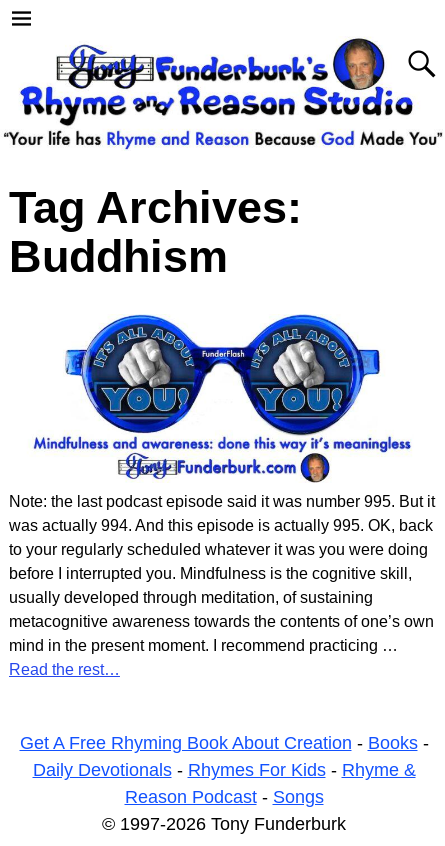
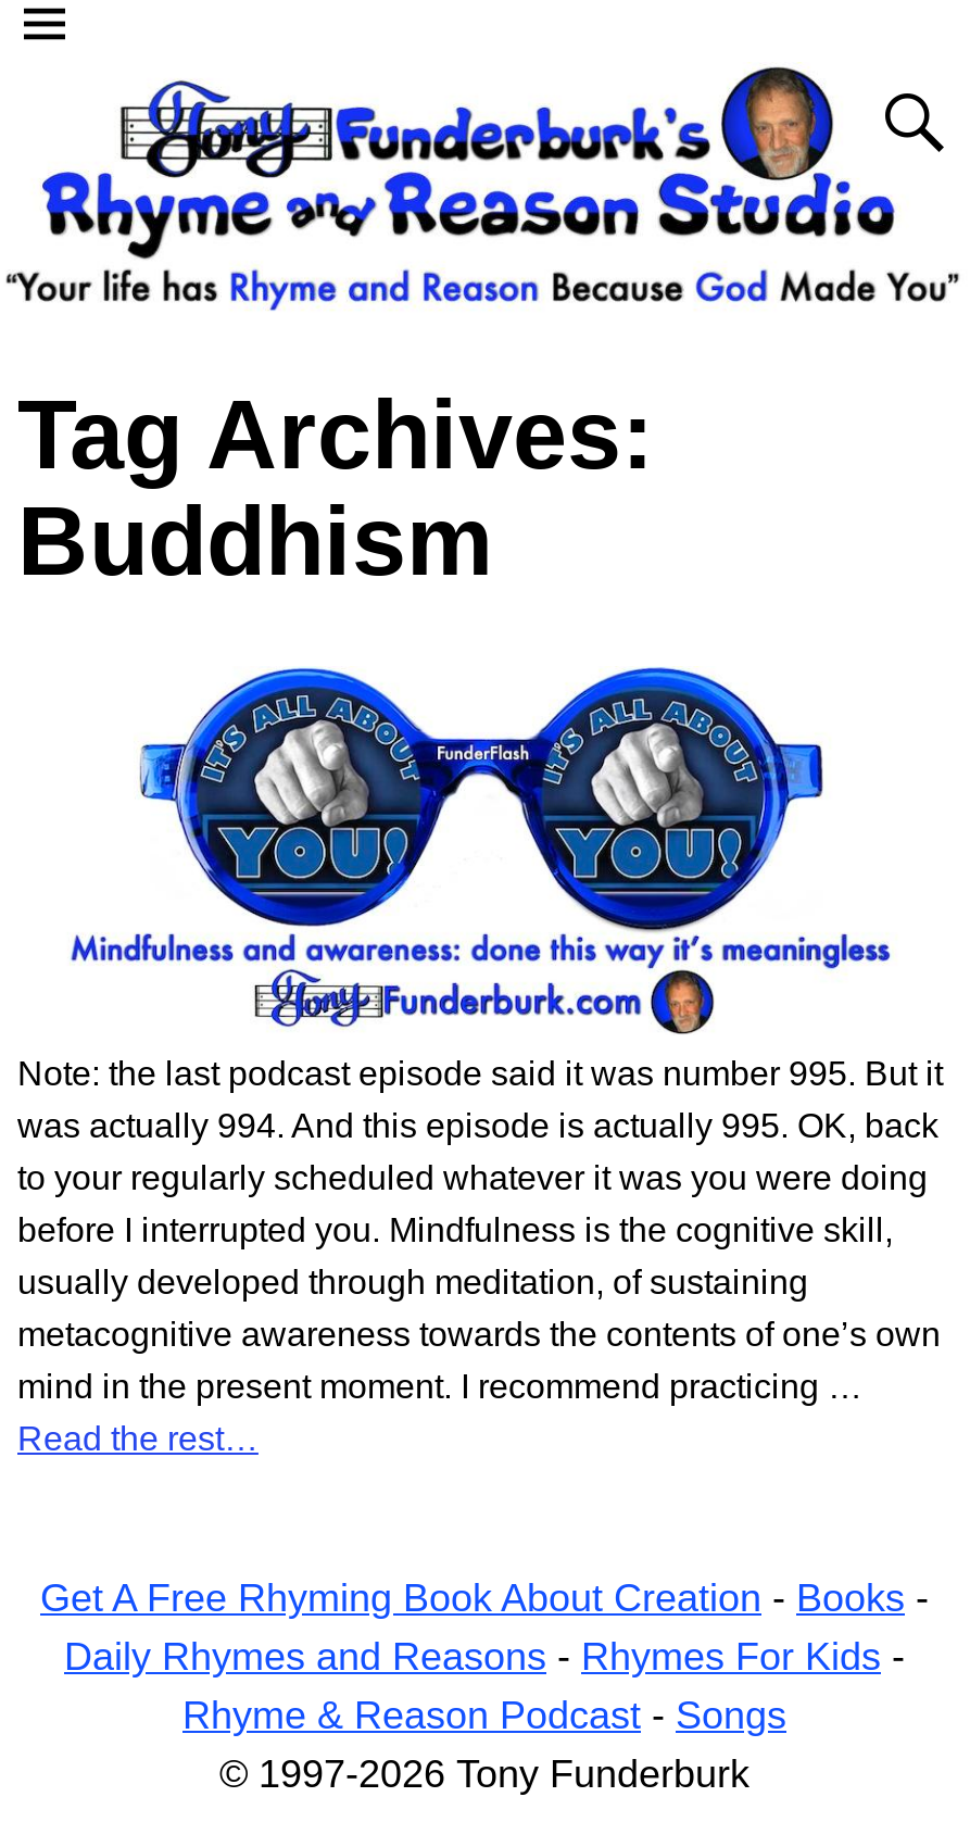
[32,760,415,807] Daily Devotionals - Rhymes For Kids - Rhyme & | Reason Podcast - Songs -> [64,1635,905,1737] Daily Rhymes and Reasons - Rhymes For Kids - | Rhyme & Reason Podcast - Songs

